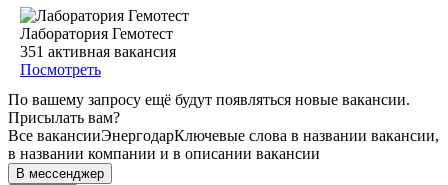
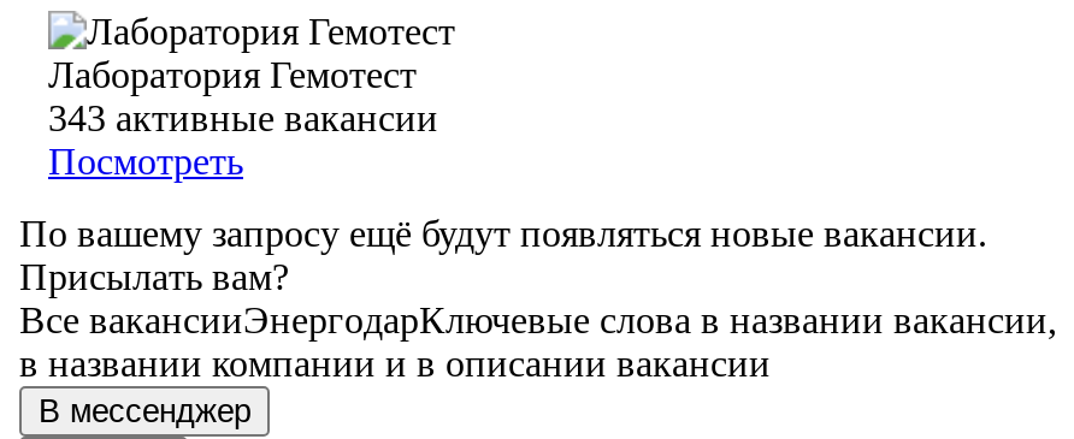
[20,43,176,60] 351 активная вакансия -> [48,98,438,139] 343 активные вакансии

